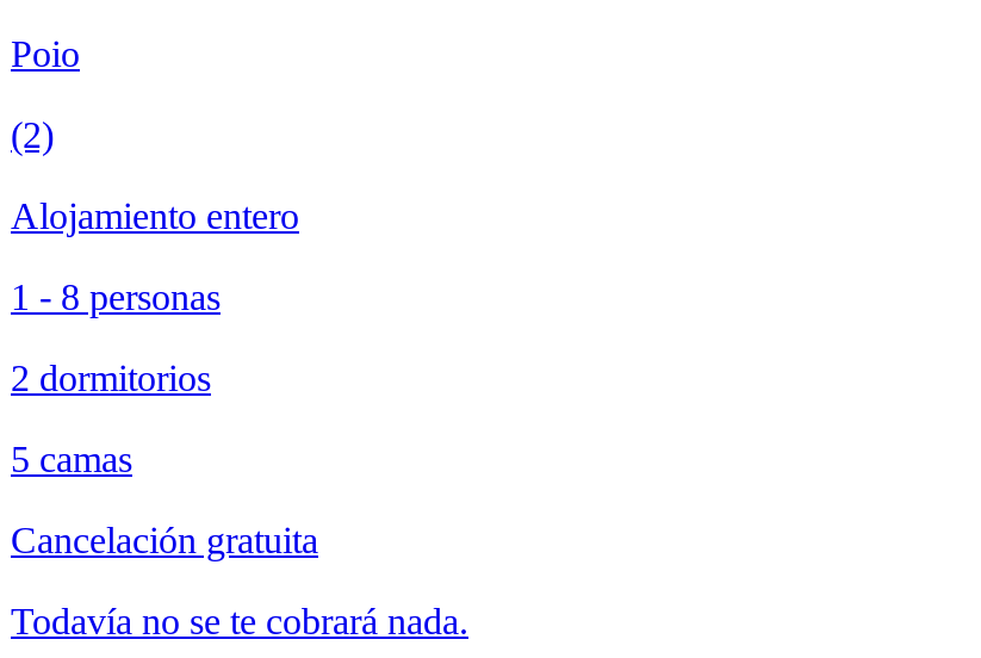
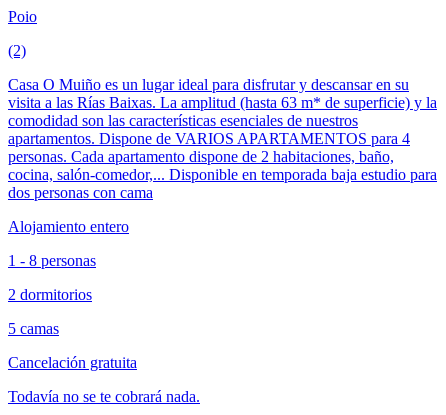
none -> [8,76,437,201] Casa O Muiño es un lugar ideal para disfrutar y descansar en su | visita a las Rías Baixas. La amplitud (hasta 63 m* de superficie) y la | comodidad son las características esenciales de nuestros | apartamentos. Dispone de VARIOS APARTAMENTOS para 4 | personas. Cada apartamento dispone de 2 habitaciones, baño, | cocina, salón-comedor,... Disponible en temporada baja estudio para | dos personas con cama

